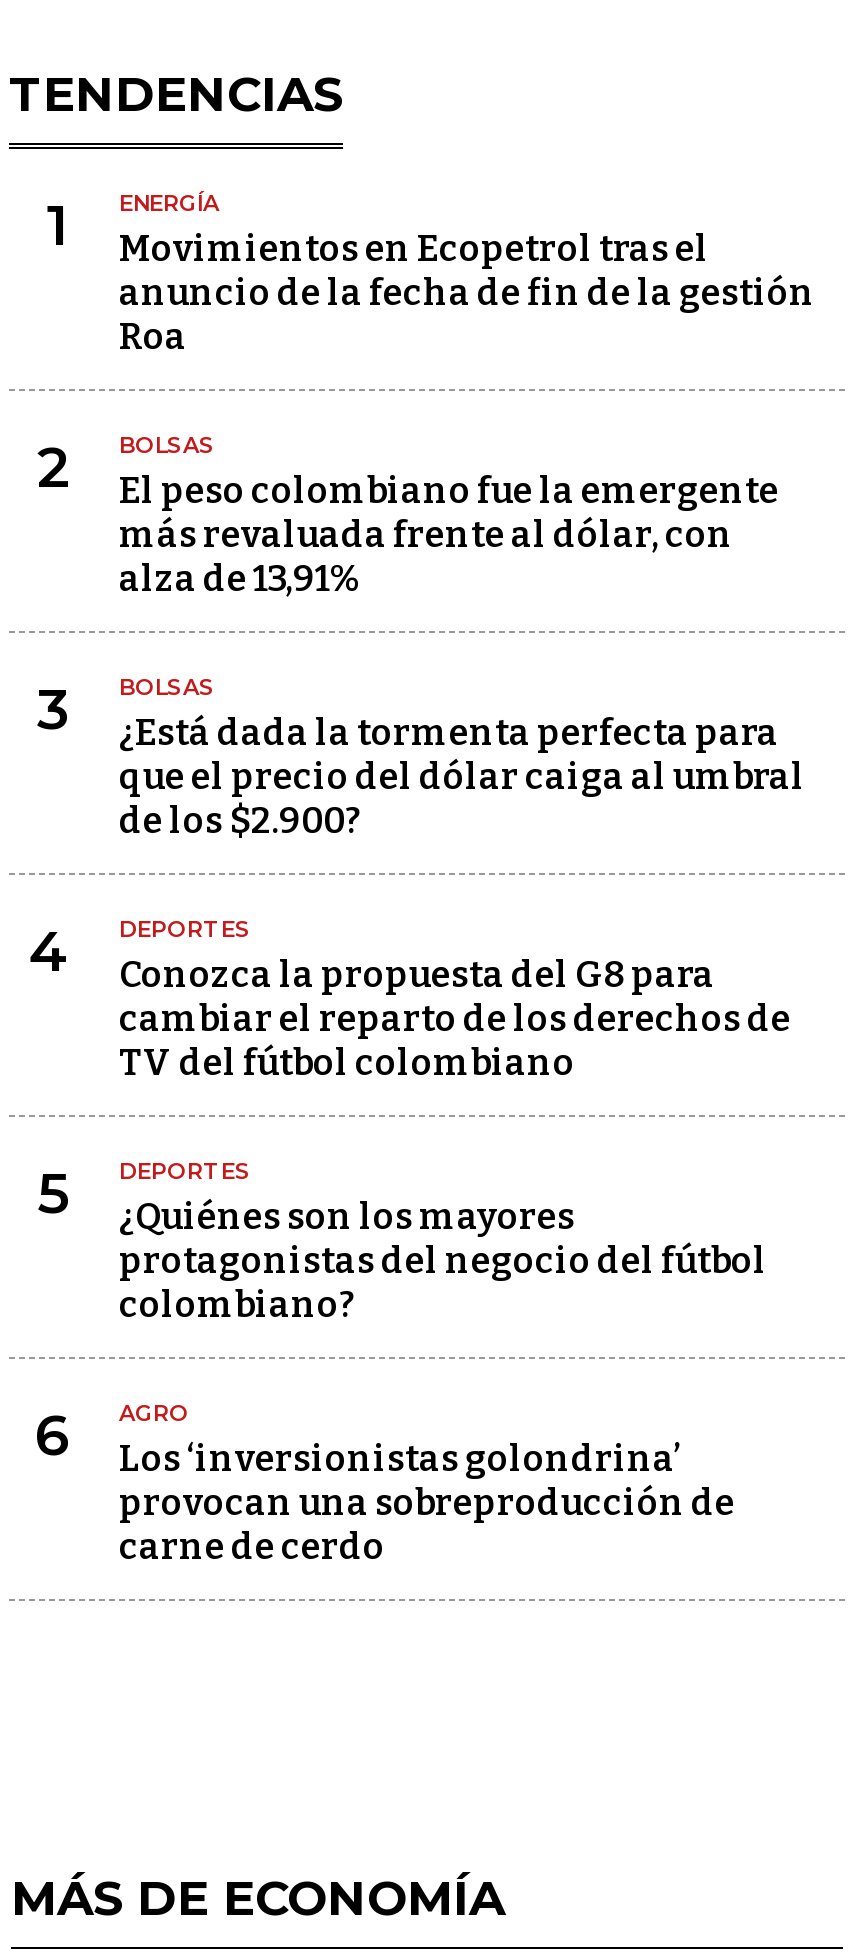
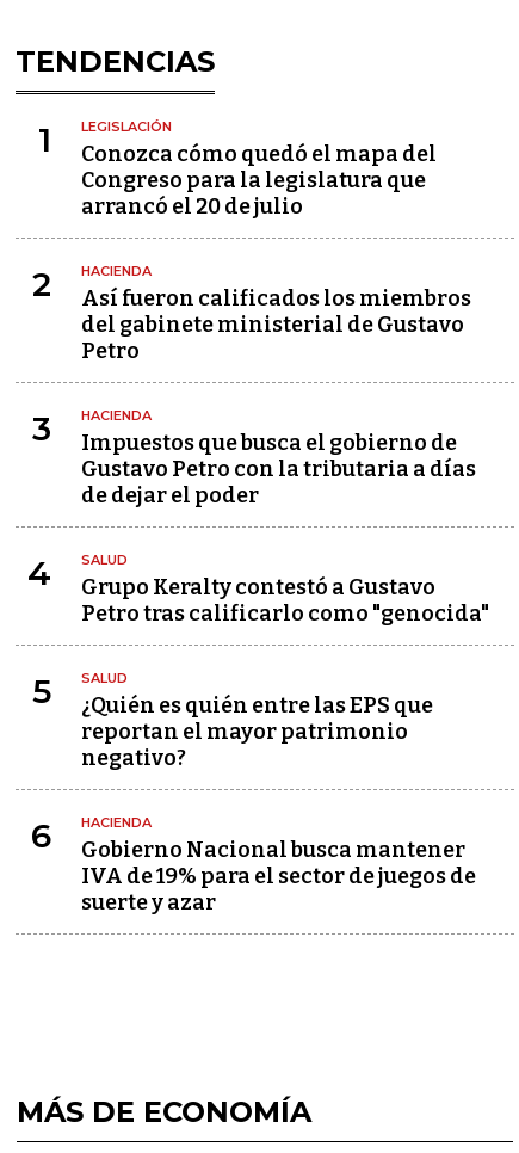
[119,189,815,359] ENERGÍA | Movimientos en Ecopetrol tras el | anuncio de la fecha de fin de la gestión | Roa -> [81,118,437,220] LEGISLACIÓN | Conozca cómo quedó el mapa del | Congreso para la legislatura que | arrancó el 20 de julio
[119,431,779,601] BOLSAS | El peso colombiano fue la emergente | más revaluada frente al dólar, con | alza de 13,91% -> [81,263,471,364] HACIENDA | Así fueron calificados los miembros | del gabinete ministerial de Gustavo | Petro
[119,673,805,843] BOLSAS | ¿Está dada la tormenta perfecta para | que el precio del dólar caiga al umbral | de los $2.900? -> [81,407,476,508] HACIENDA | Impuestos que busca el gobierno de | Gustavo Petro con la tributaria a días | de dejar el poder
[119,915,791,1085] DEPORTES | Conozca la propuesta del G8 para | cambiar el reparto de los derechos de | TV del fútbol colombiano -> [81,551,489,627] SALUD | Grupo Keralty contestó a Gustavo | Petro tras calificarlo como "genocida"
[119,1157,767,1327] DEPORTES | ¿Quiénes son los mayores | protagonistas del negocio del fútbol | colombiano? -> [81,670,433,771] SALUD | ¿Quién es quién entre las EPS que | reportan el mayor patrimonio | negativo?
[119,1399,735,1569] AGRO | Los ‘inversionistas golondrina’ | provocan una sobreproducción de | carne de cerdo -> [81,814,476,915] HACIENDA | Gobierno Nacional busca mantener | IVA de 19% para el sector de juegos de | suerte y azar

